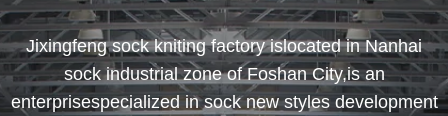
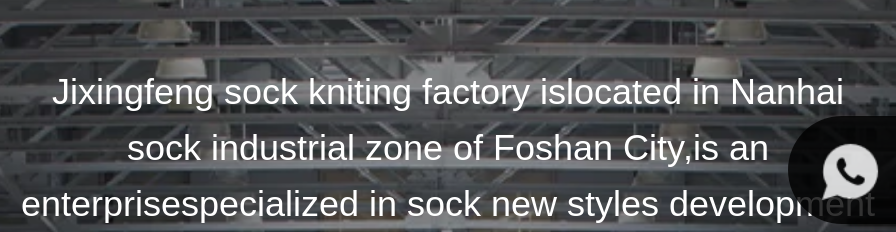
[395,58,445,110] [image] -> [788,116,890,216] [image]

